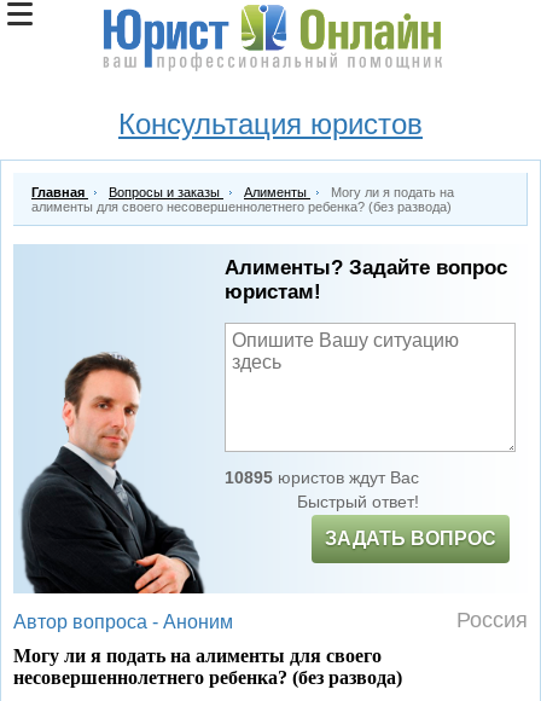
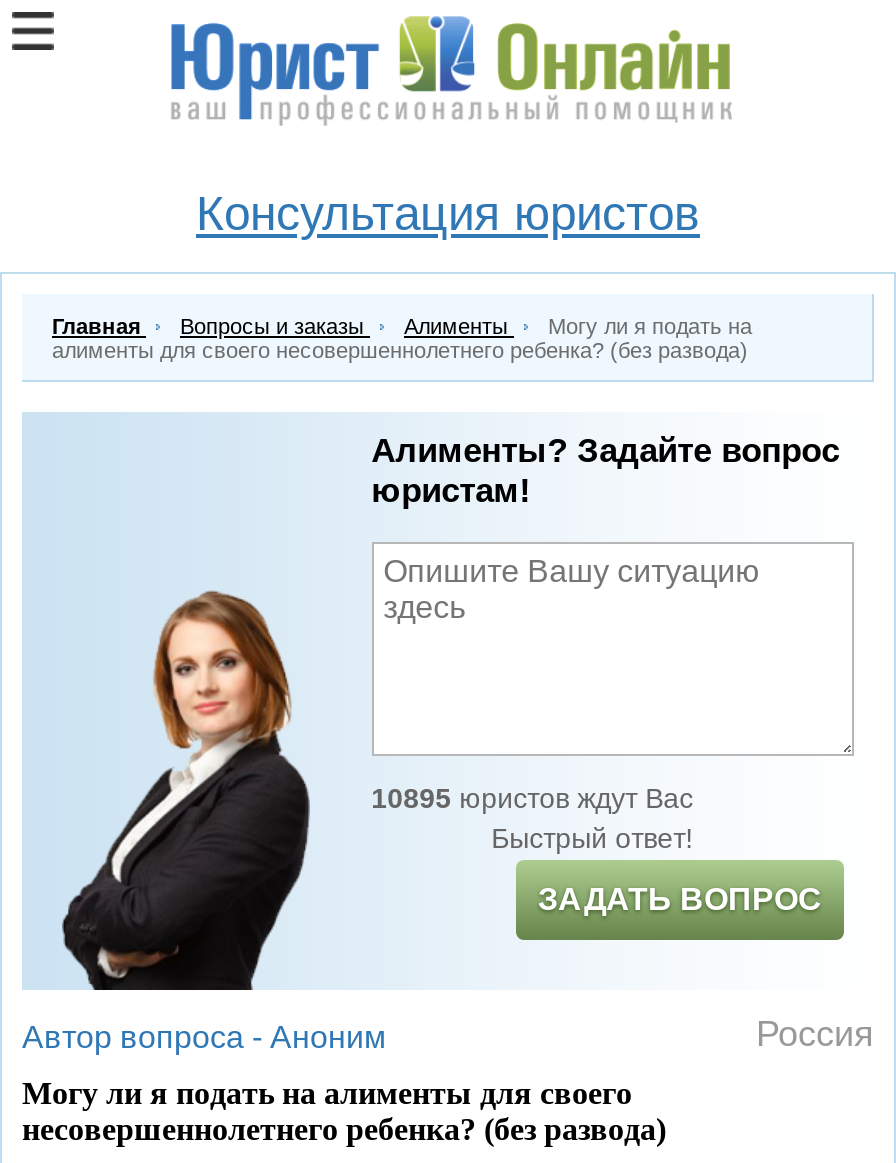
[21,352,205,595] [image] -> [36,590,338,992] [image]

